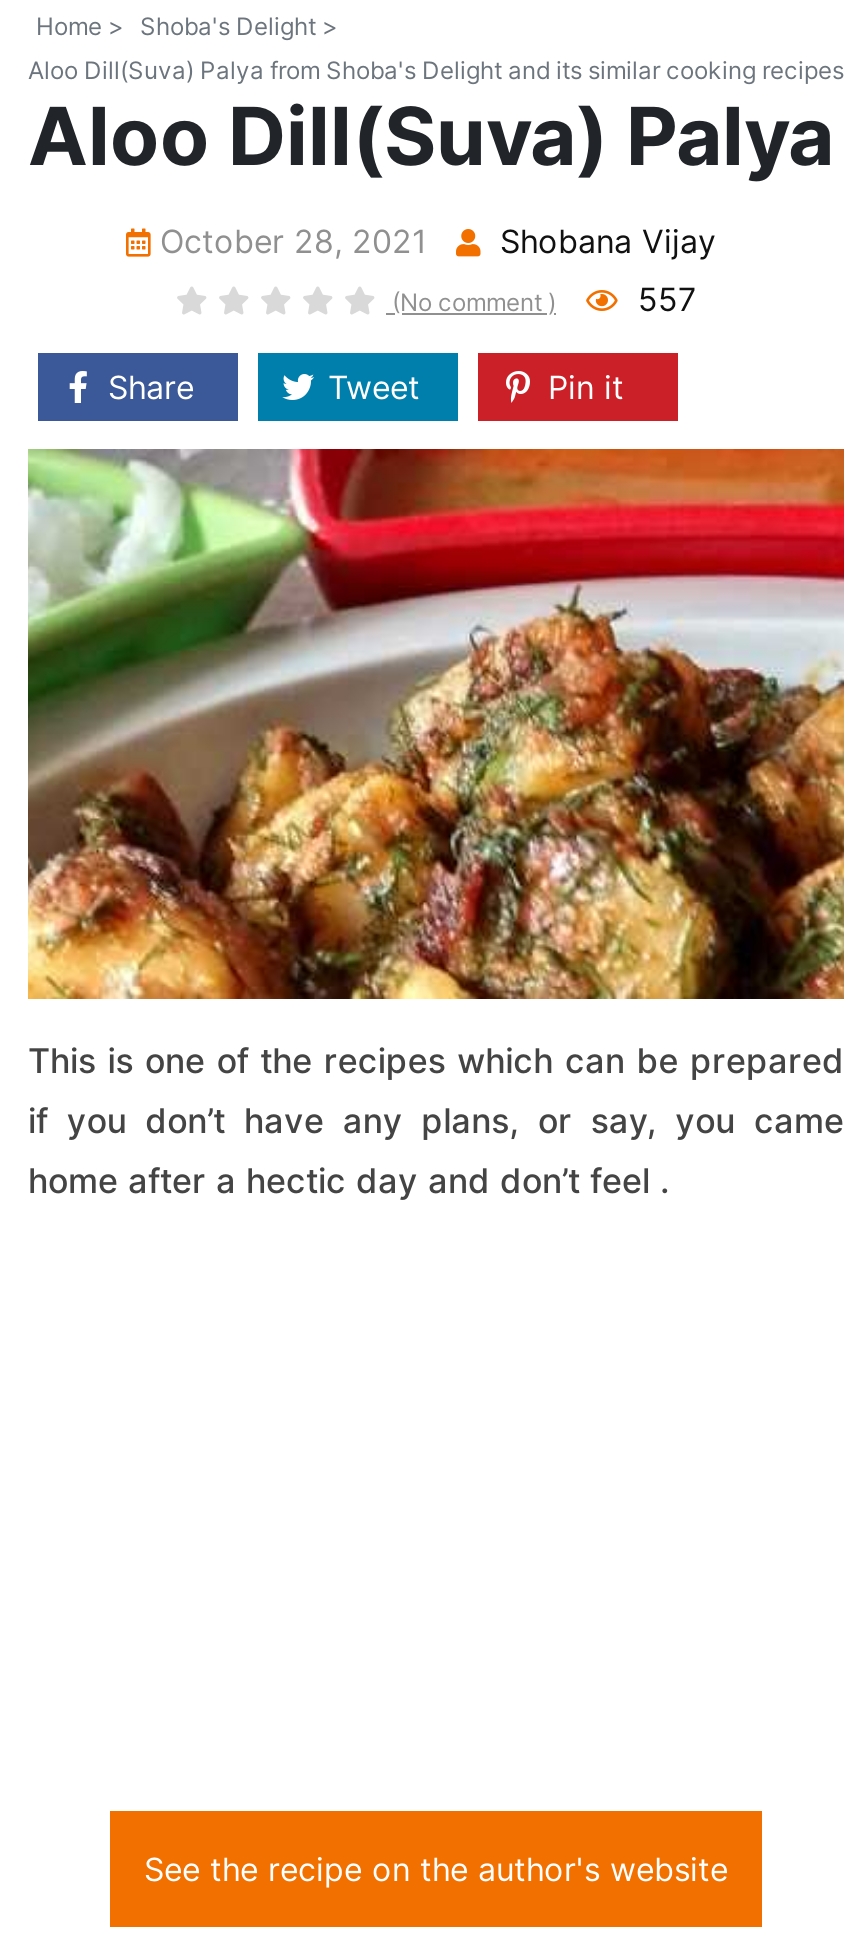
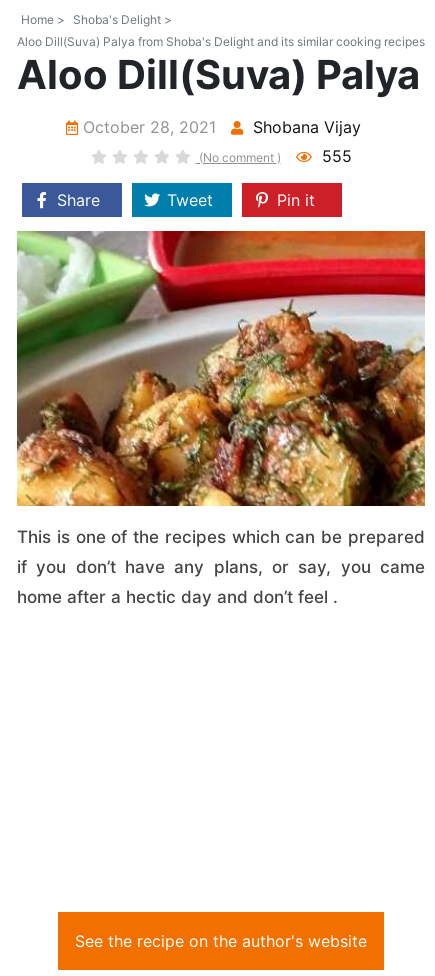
[638,279,696,319] 557 -> [321,146,351,166] 555

